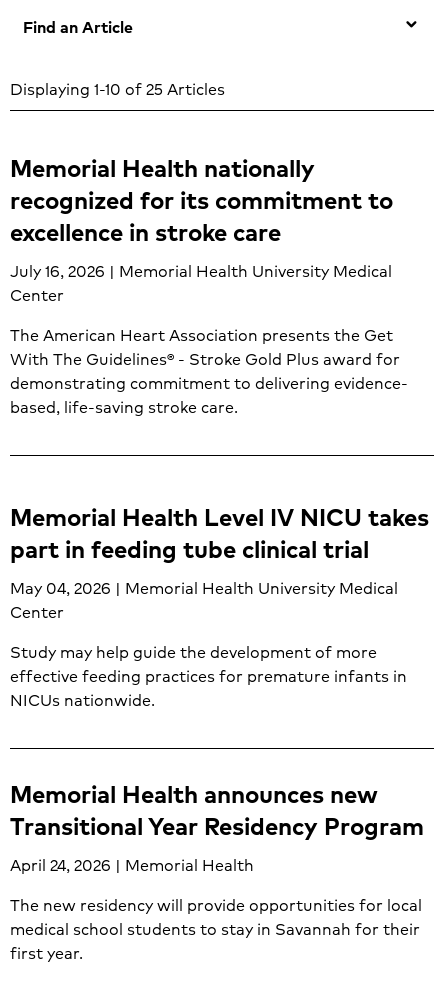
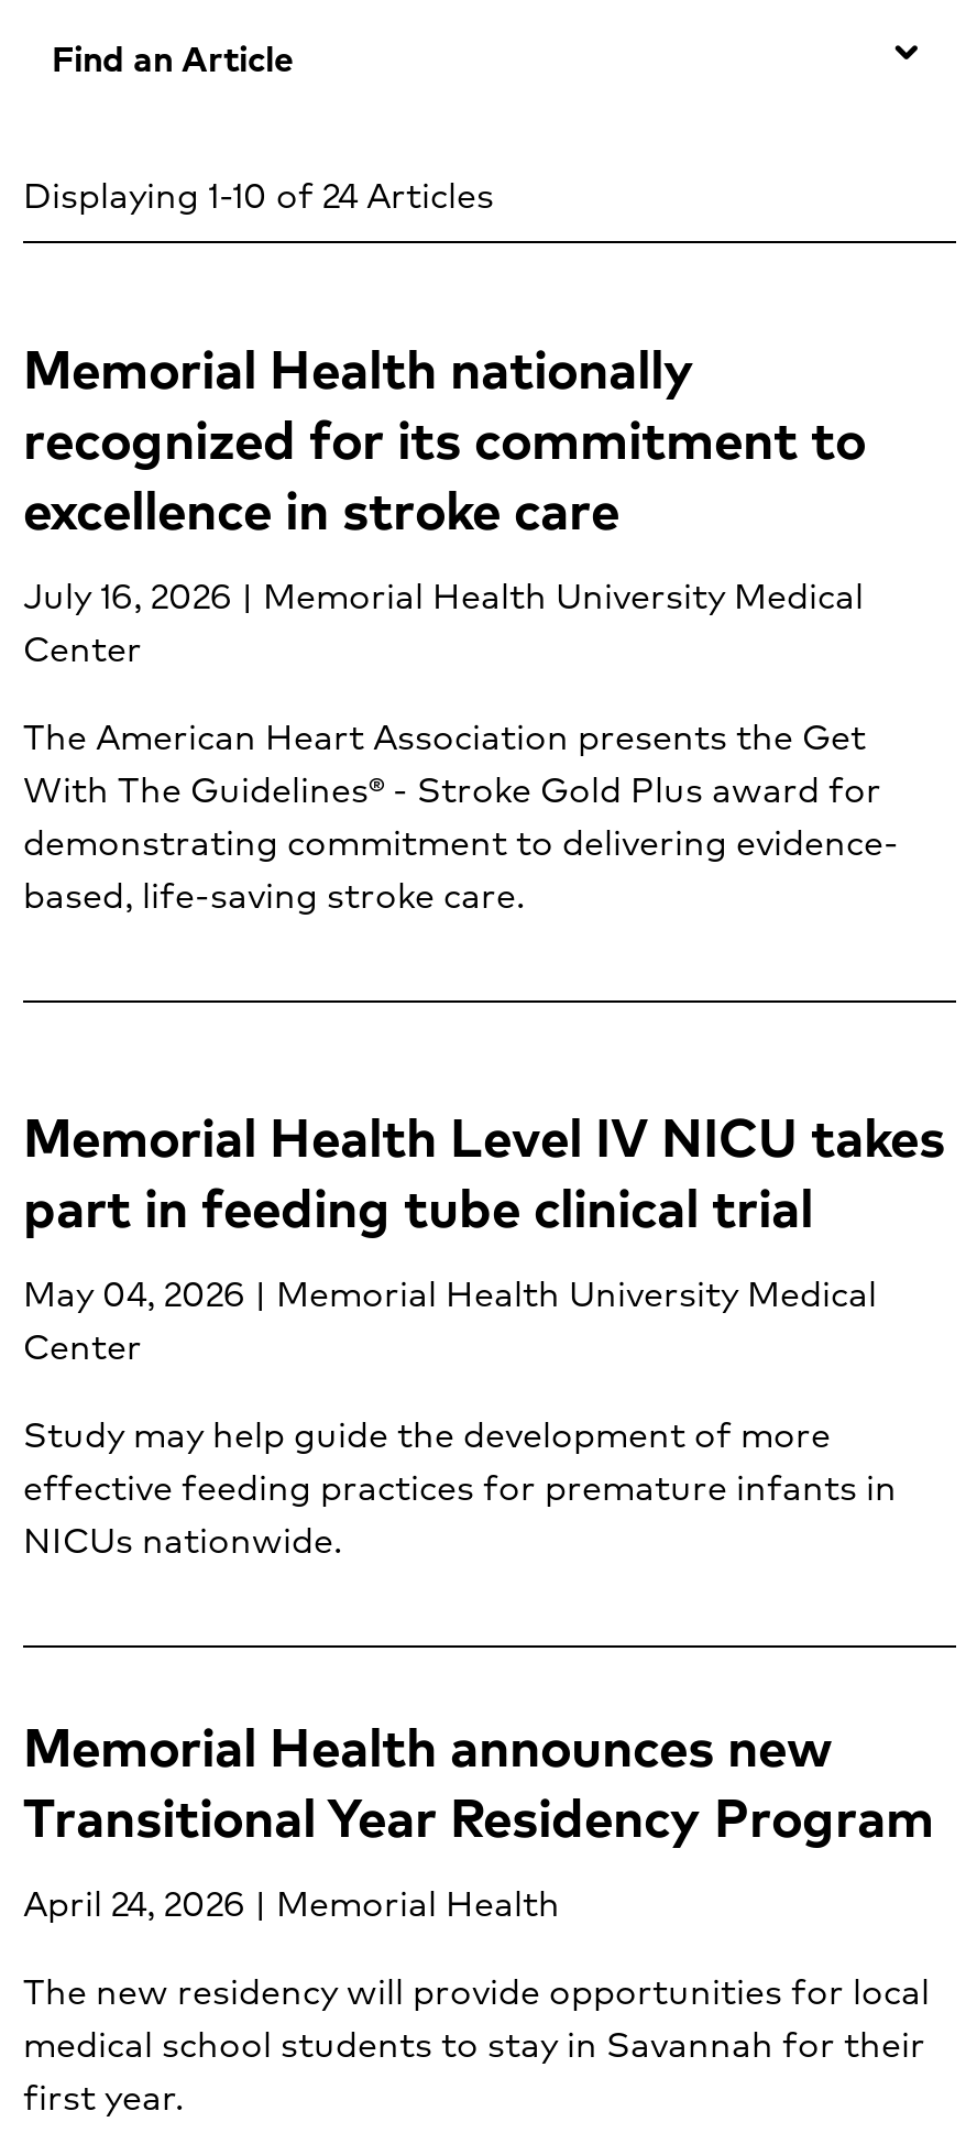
[10,76,225,101] Displaying 1-10 of 25 Articles -> [23,166,494,221] Displaying 1-10 of 24 Articles

